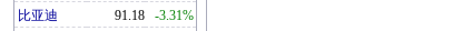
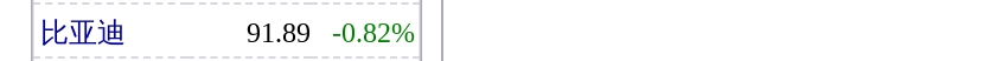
[115,8,145,23] 91.18 -> [247,16,311,49] 91.89
[155,8,194,23] -3.31% -> [332,16,415,49] -0.82%

